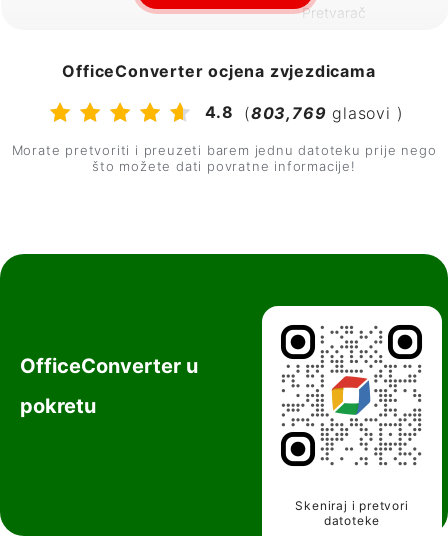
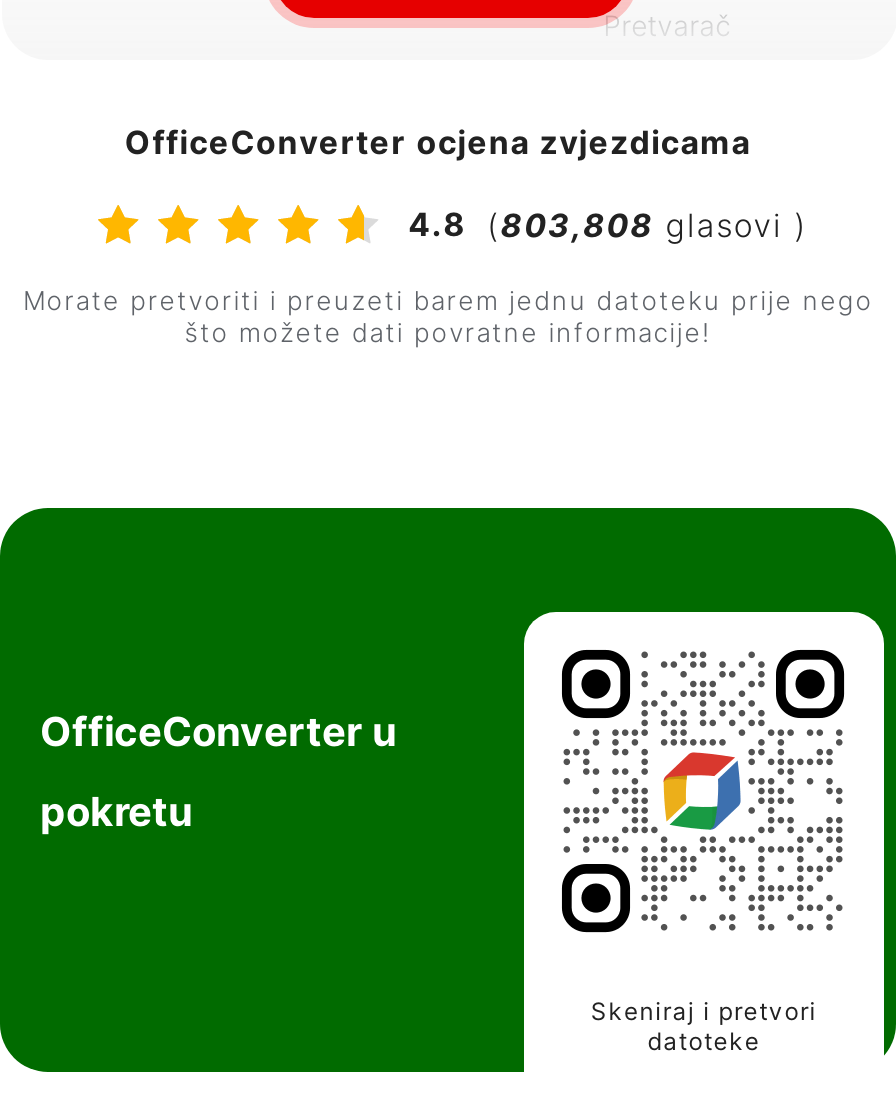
[205,102,403,122] 4.8 (803,769 glasovi ) -> [408,205,808,245] 4.8 (803,808 glasovi )

